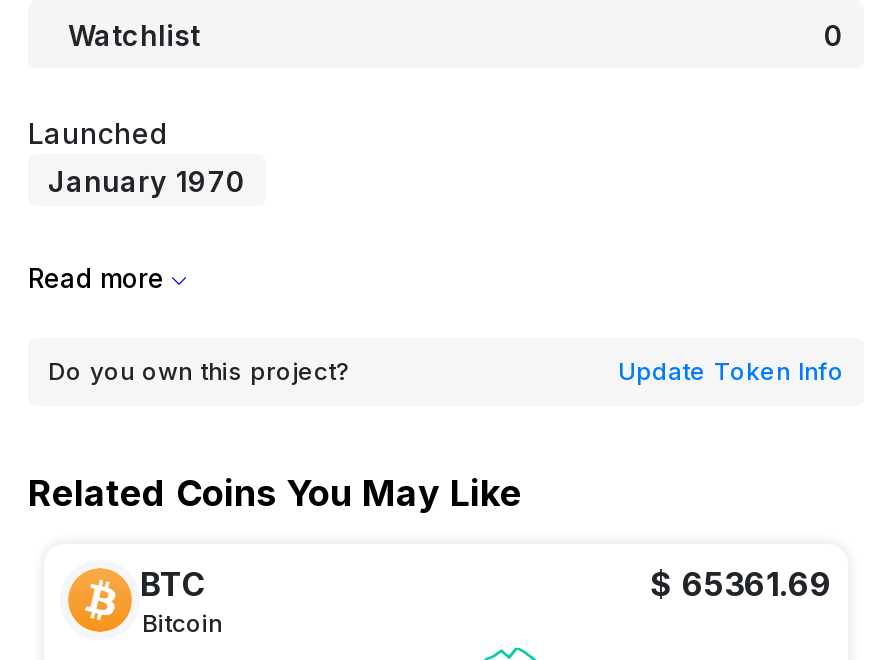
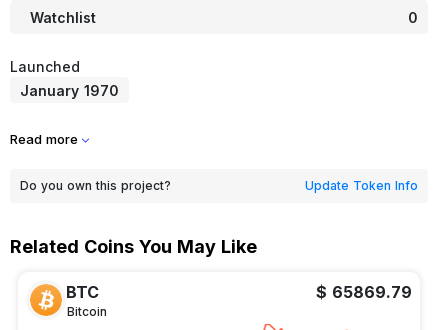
[650,564,832,604] $ 65361.69 -> [316,282,412,302] $ 65869.79

